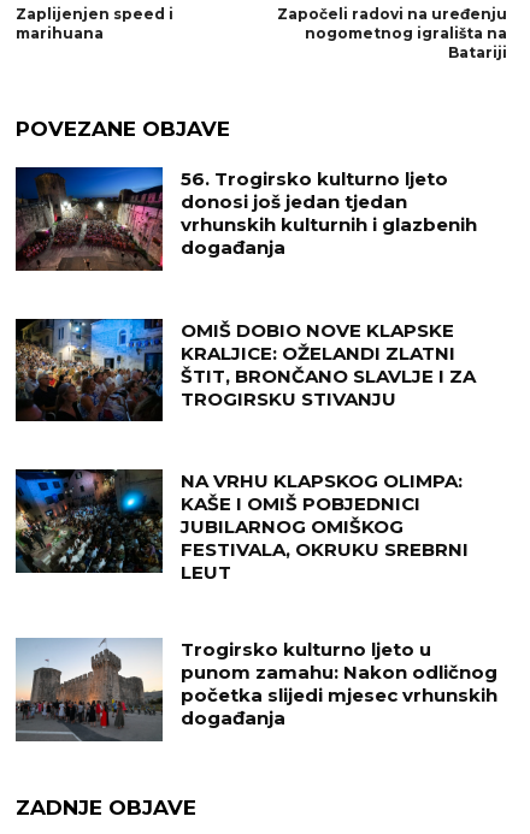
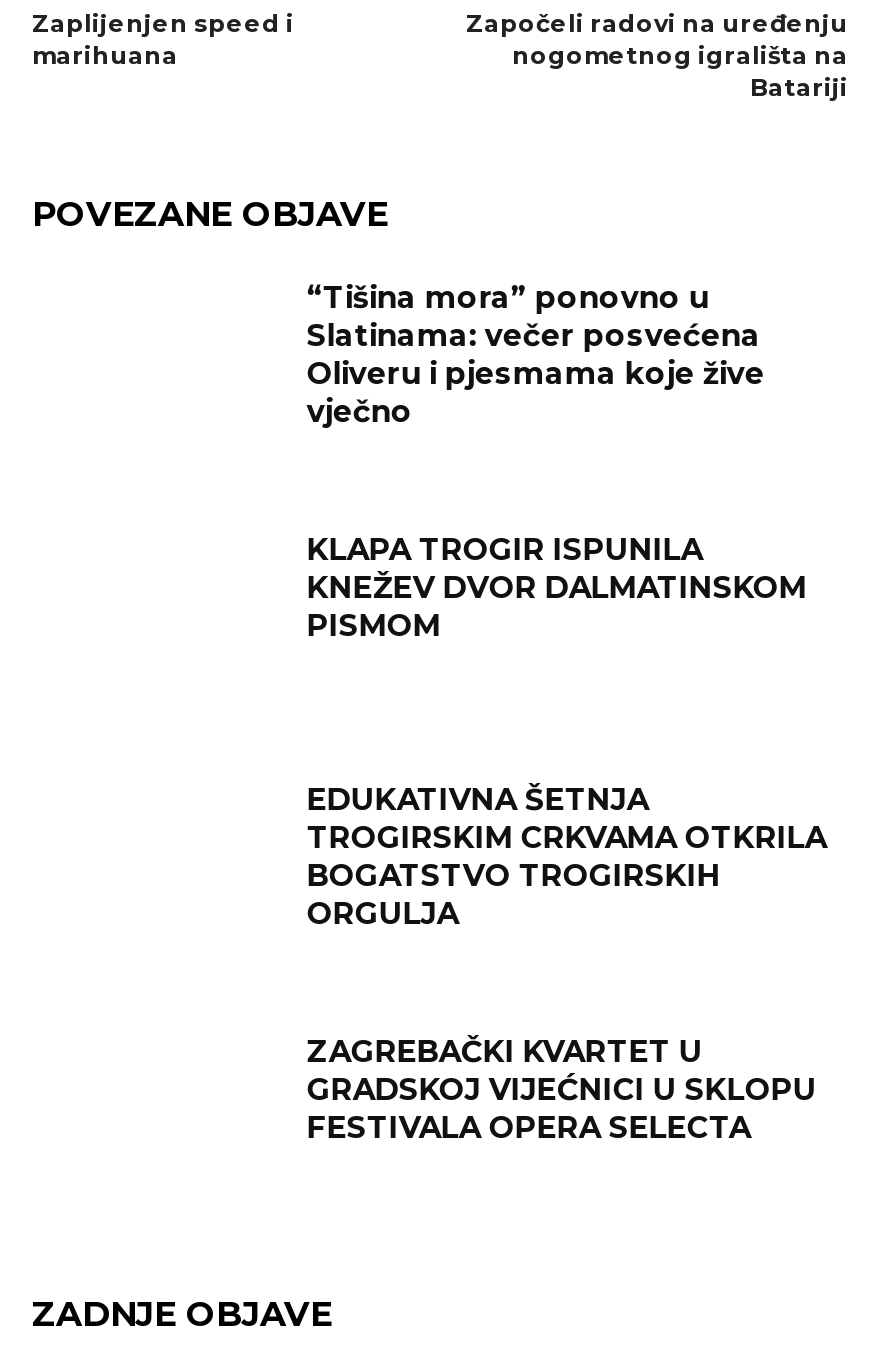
[14,166,164,272] [image] -> none
[181,167,477,259] 56. Trogirsko kulturno ljeto | donosi još jedan tjedan | vrhunskih kulturnih i glazbenih | događanja -> [307,278,765,430] “Tišina mora” ponovno u | Slatinama: večer posvećena | Oliveru i pjesmama koje žive | vječno
[14,318,164,422] [image] -> none
[181,319,476,410] OMIŠ DOBIO NOVE KLAPSKE | KRALJICE: OŽELANDI ZLATNI | ŠTIT, BRONČANO SLAVLJE I ZA | TROGIRSKU STIVANJU -> [307,530,807,644] KLAPA TROGIR ISPUNILA | KNEŽEV DVOR DALMATINSKOM | PISMOM
[14,468,164,574] [image] -> none
[181,470,469,584] NA VRHU KLAPSKOG OLIMPA: | KAŠE I OMIŠ POBJEDNICI | JUBILARNOG OMIŠKOG | FESTIVALA, OKRUKU SREBRNI | LEUT -> [307,781,827,933] EDUKATIVNA ŠETNJA | TROGIRSKIM CRKVAMA OTKRILA | BOGATSTVO TROGIRSKIH | ORGULJA
[14,637,164,743] [image] -> none
[181,638,498,730] Trogirsko kulturno ljeto u | punom zamahu: Nakon odličnog | početka slijedi mjesec vrhunskih | događanja -> [307,1032,817,1146] ZAGREBAČKI KVARTET U | GRADSKOJ VIJEĆNICI U SKLOPU | FESTIVALA OPERA SELECTA

